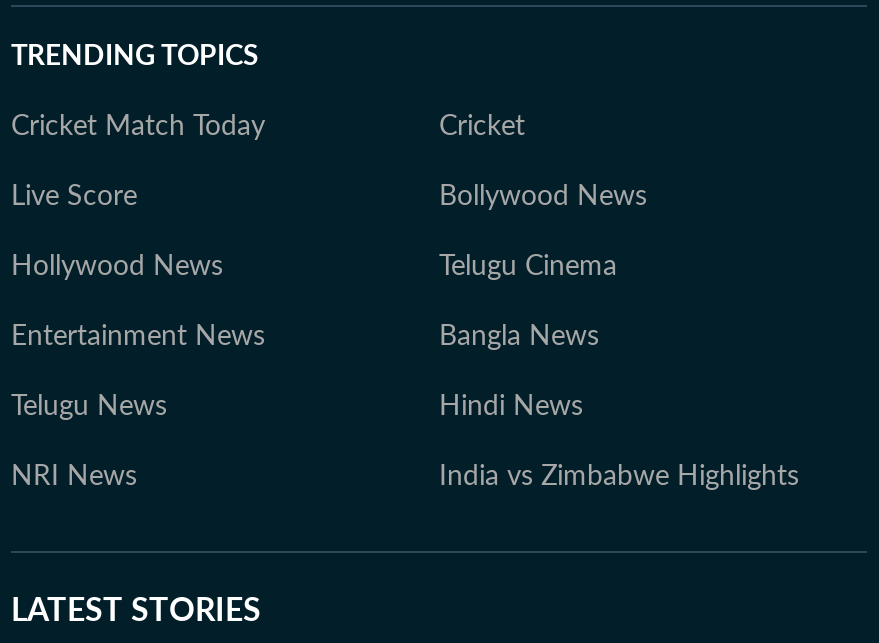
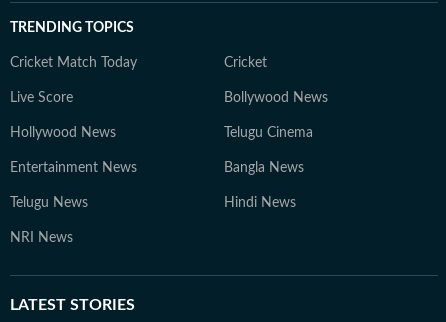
[439,462,799,490] India vs Zimbabwe Highlights -> none

